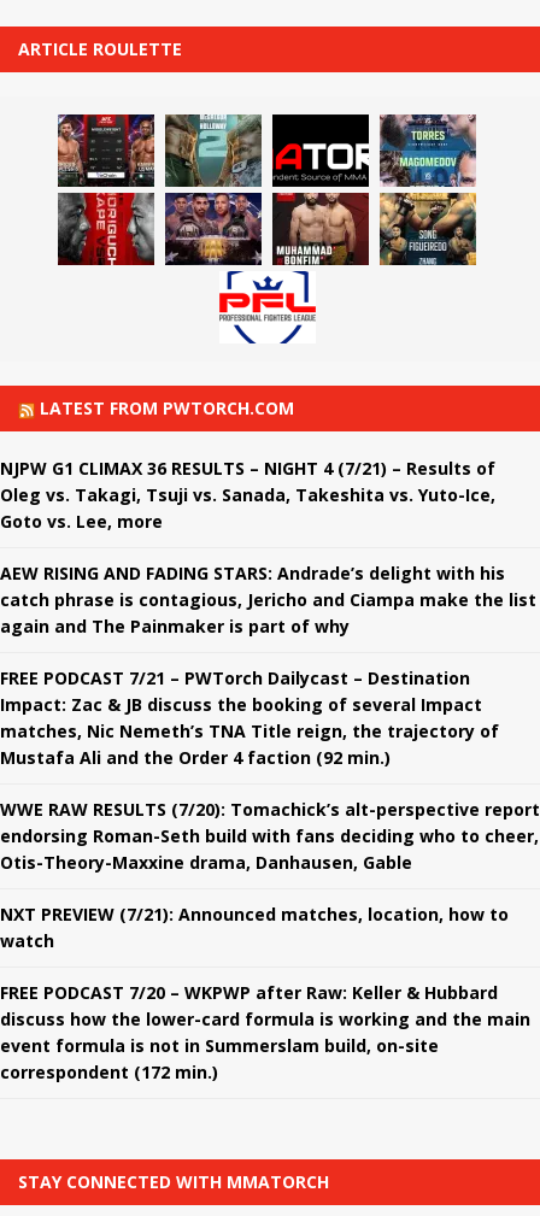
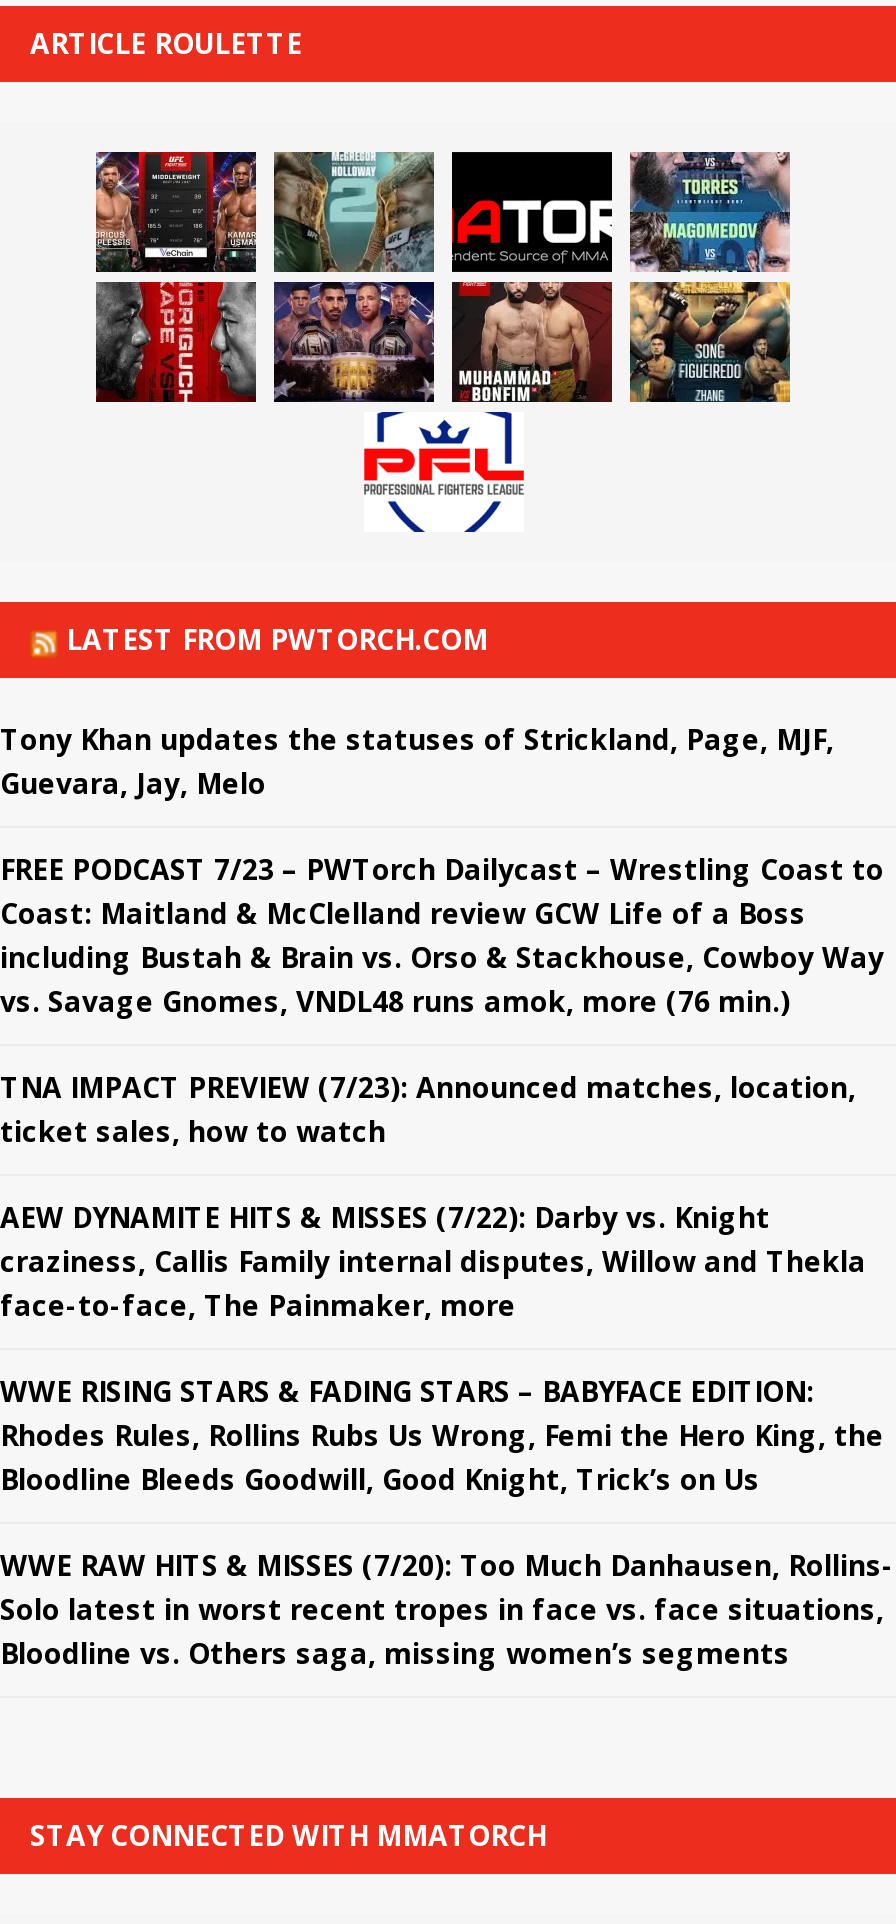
[0,456,495,532] NJPW G1 CLIMAX 36 RESULTS – NIGHT 4 (7/21) – Results of | Oleg vs. Takagi, Tsuji vs. Sanada, Takeshita vs. Yuto-Ice, | Goto vs. Lee, more -> [0,719,834,801] Tony Khan updates the statuses of Strickland, Page, MJF, | Guevara, Jay, Melo
[0,561,536,637] AEW RISING AND FADING STARS: Andrade’s delight with his | catch phrase is contagious, Jericho and Ciampa make the list | again and The Painmaker is part of why -> [0,849,884,1019] FREE PODCAST 7/23 – PWTorch Dailycast – Wrestling Coast to | Coast: Maitland & McClelland review GCW Life of a Boss | including Bustah & Brain vs. Orso & Stackhouse, Cowboy Way | vs. Savage Gnomes, VNDL48 runs amok, more (76 min.)
[0,666,499,769] FREE PODCAST 7/21 – PWTorch Dailycast – Destination | Impact: Zac & JB discuss the booking of several Impact | matches, Nic Nemeth’s TNA Title reign, the trajectory of | Mustafa Ali and the Order 4 faction (92 min.) -> [0,1067,856,1149] TNA IMPACT PREVIEW (7/23): Announced matches, location, | ticket sales, how to watch
[0,797,540,873] WWE RAW RESULTS (7/20): Tomachick’s alt-perspective report | endorsing Roman-Seth build with fans deciding who to cheer, | Otis-Theory-Maxxine drama, Danhausen, Gable -> [0,1197,866,1323] AEW DYNAMITE HITS & MISSES (7/22): Darby vs. Knight | craziness, Callis Family internal disputes, Willow and Thekla | face-to-face, The Painmaker, more
[0,902,509,952] NXT PREVIEW (7/21): Announced matches, location, how to | watch -> [0,1371,884,1497] WWE RISING STARS & FADING STARS – BABYFACE EDITION: | Rhodes Rules, Rollins Rubs Us Wrong, Femi the Hero King, the | Bloodline Bleeds Goodwill, Good Knight, Trick’s on Us
[0,981,530,1083] FREE PODCAST 7/20 – WKPWP after Raw: Keller & Hubbard | discuss how the lower-card formula is working and the main | event formula is not in Summerslam build, on-site | correspondent (172 min.) -> [0,1545,894,1671] WWE RAW HITS & MISSES (7/20): Too Much Danhausen, Rollins- | Solo latest in worst recent tropes in face vs. face situations, | Bloodline vs. Others saga, missing women’s segments

